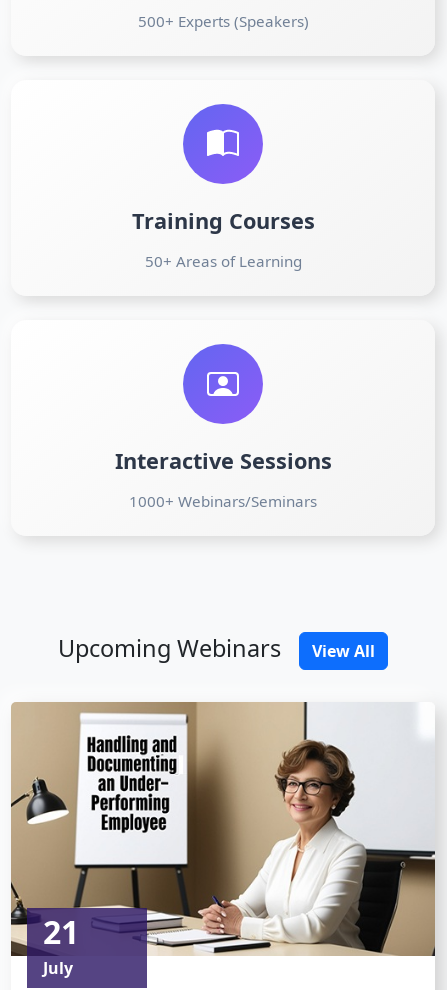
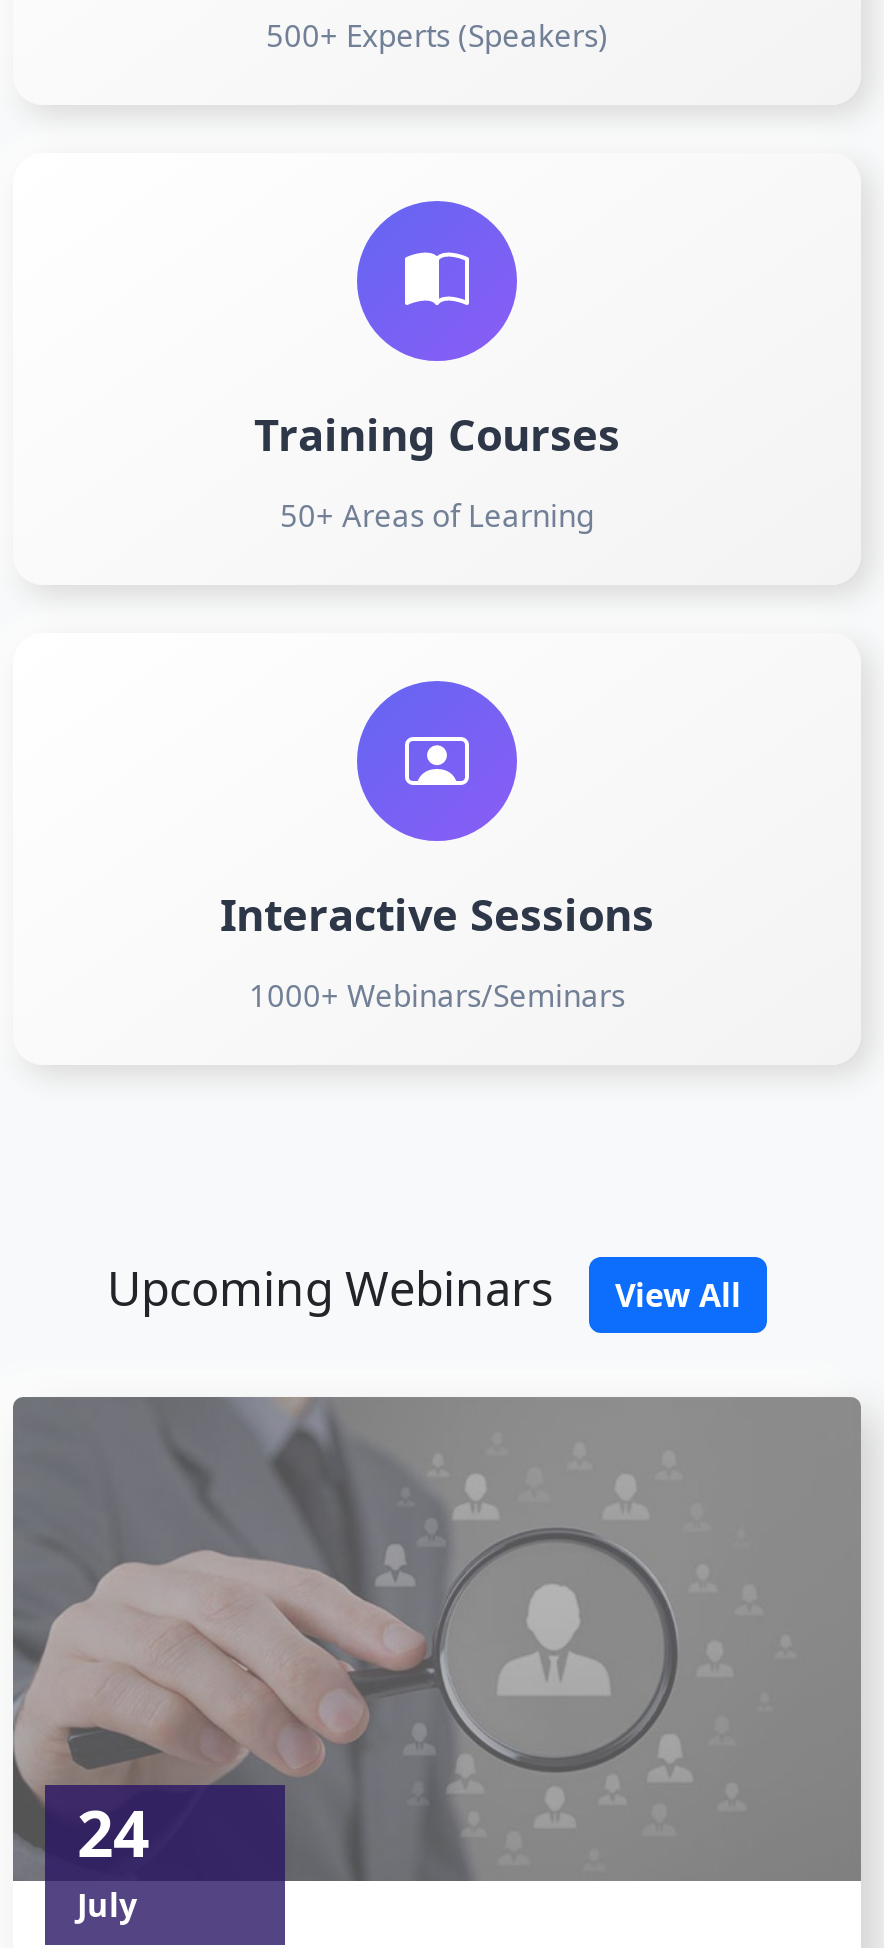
[11,702,435,956] [image] | 21 -> [11,1395,863,1883] [image] | 24

